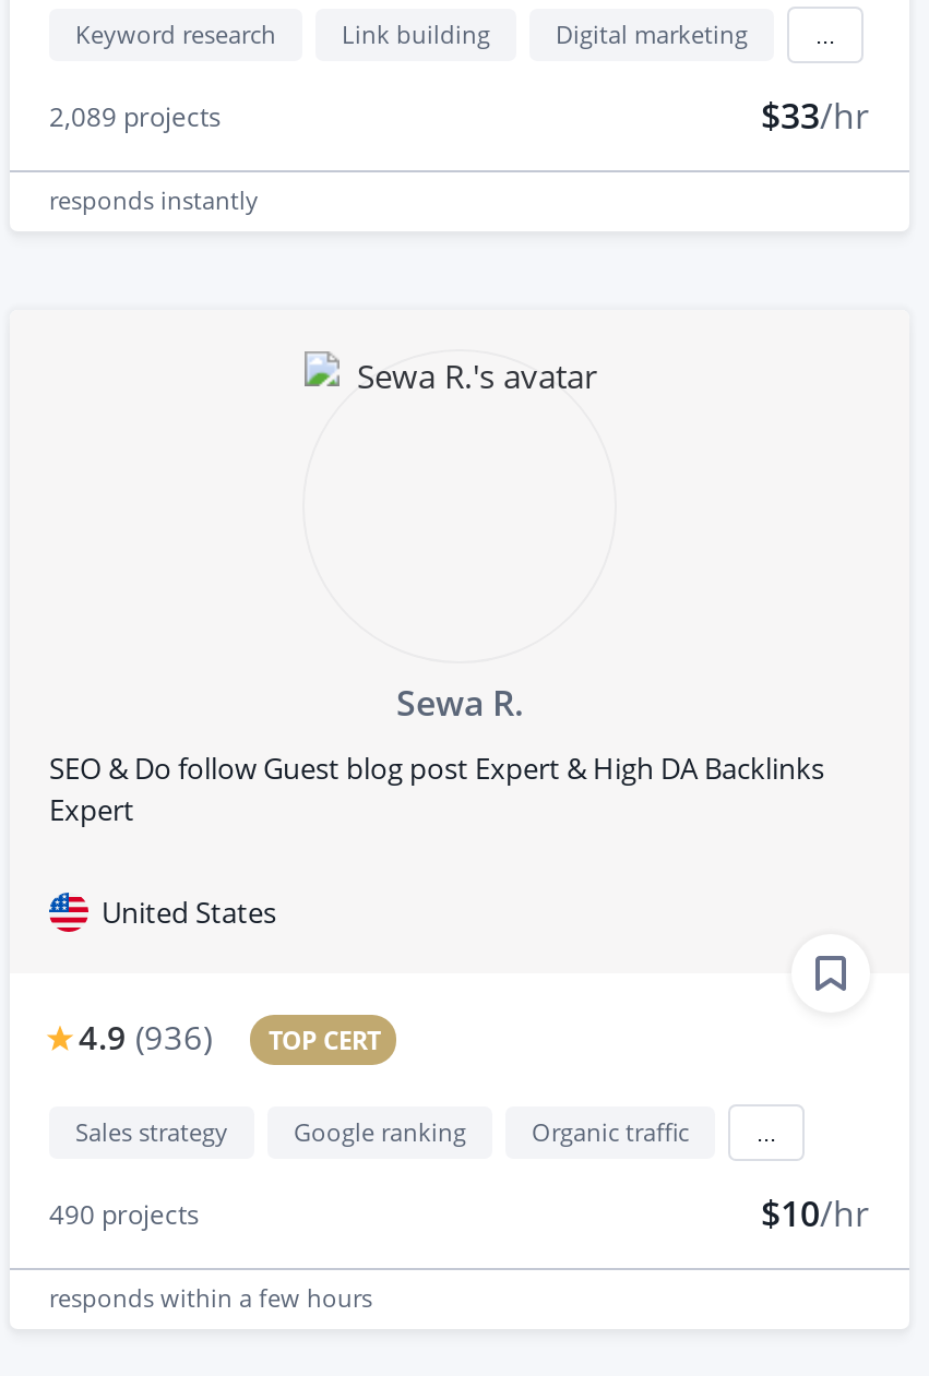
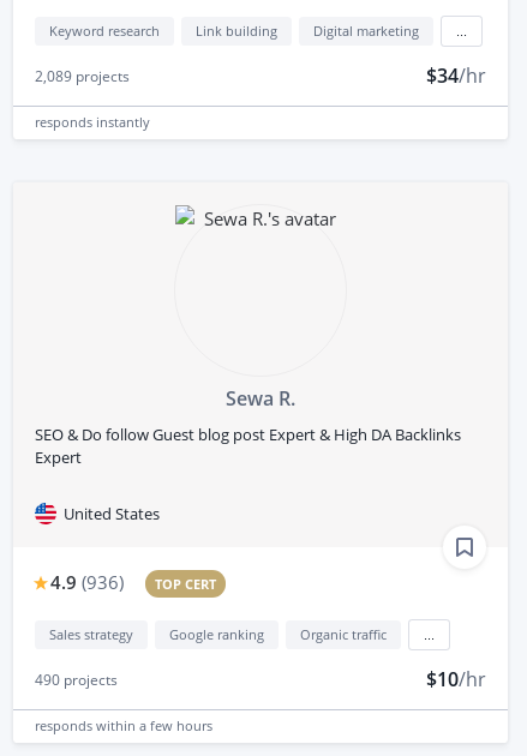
[761,91,870,139] $33/hr -> [426,62,486,88] $34/hr

